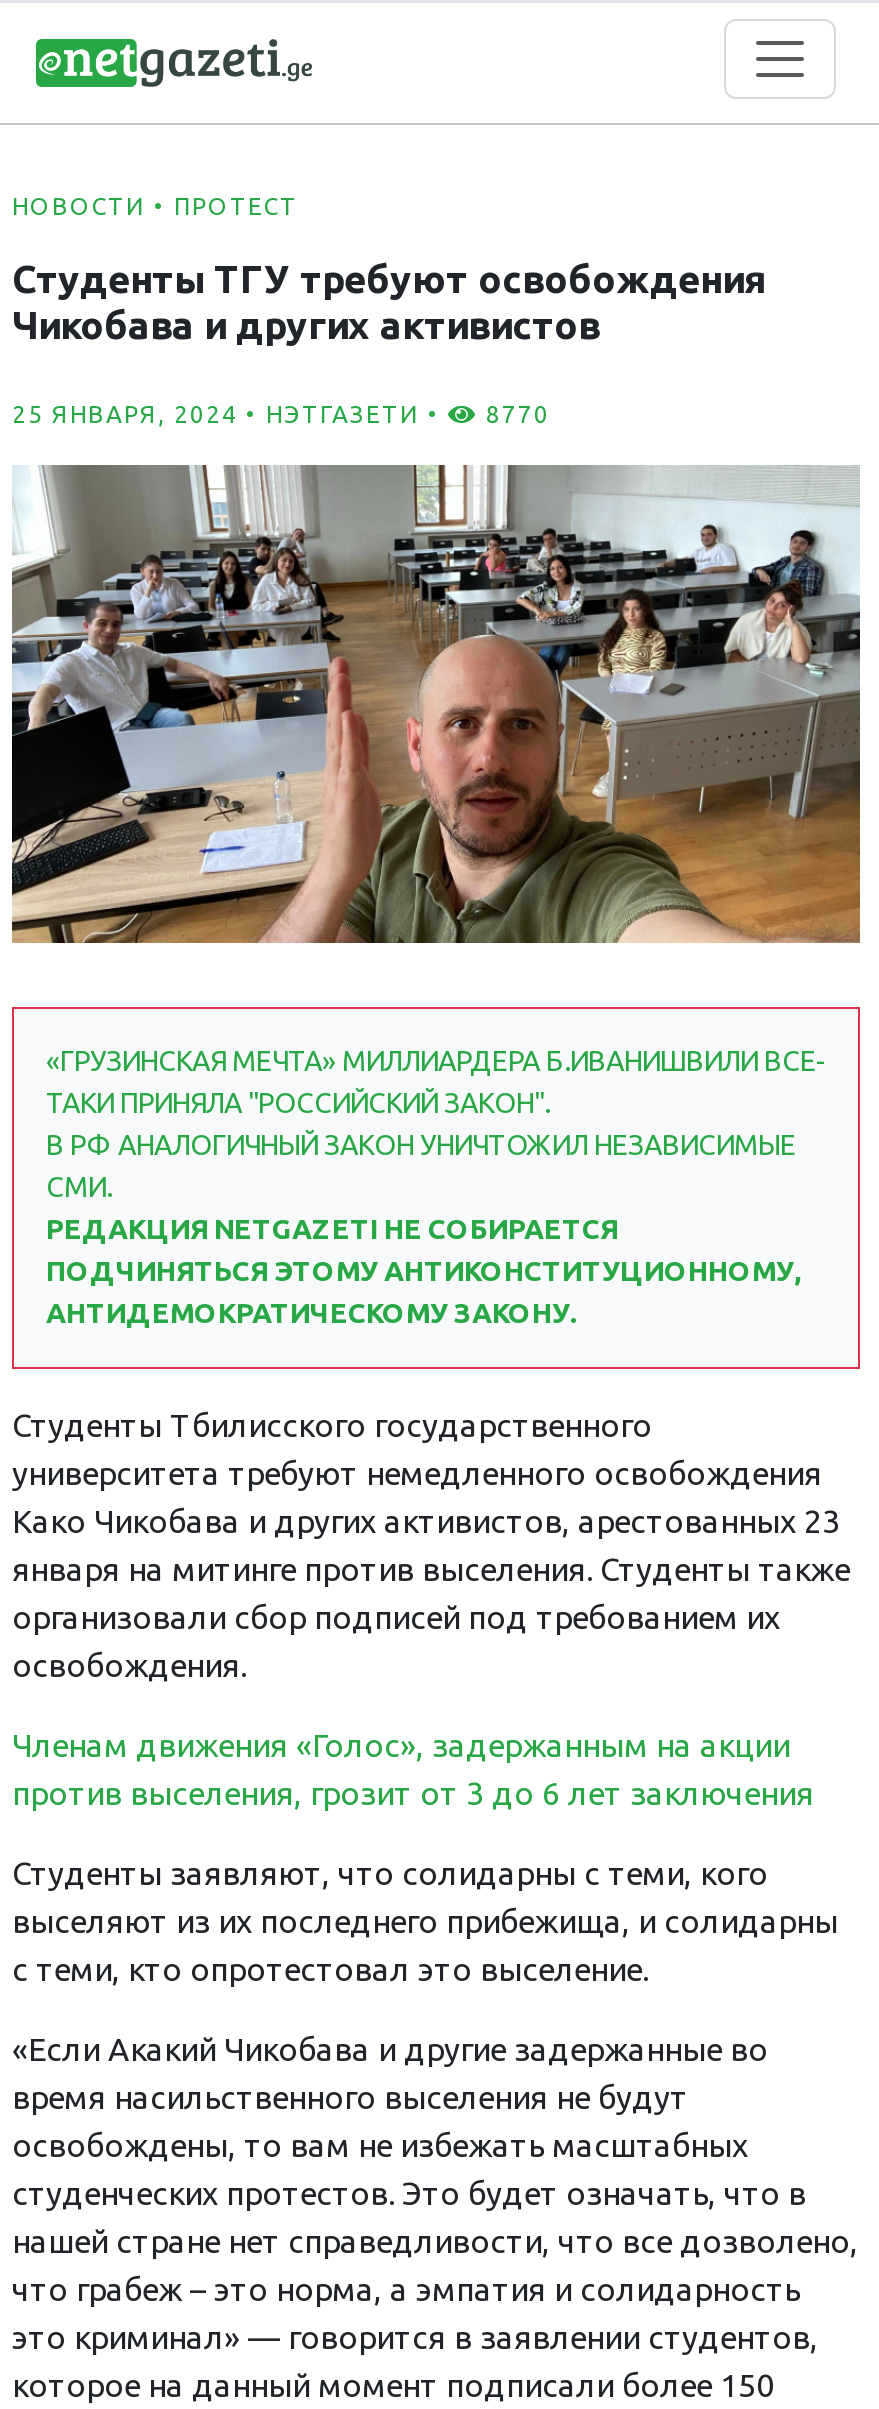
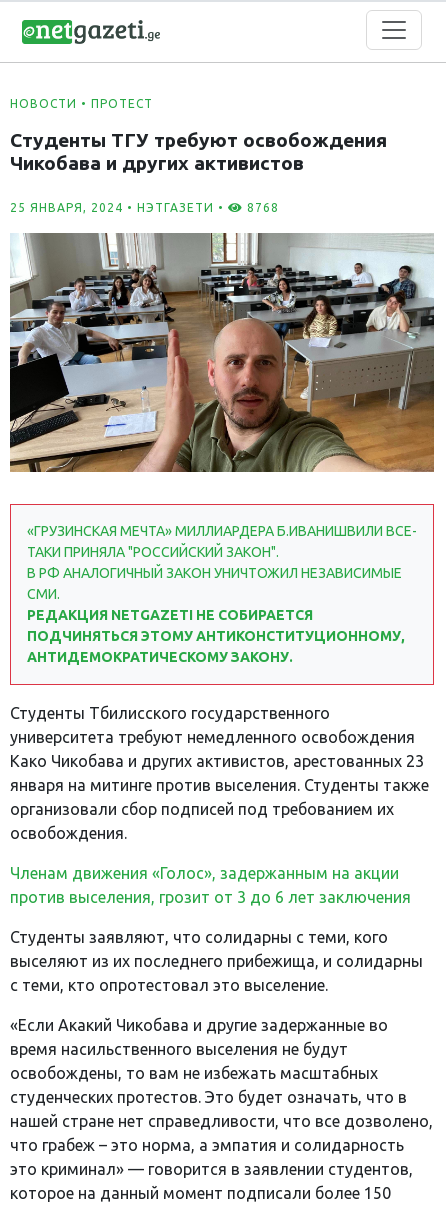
[12,401,550,427] 25 ЯНВАРЯ, 2024 • НЭТГАЗЕТИ • 8770 -> [10,201,279,214] 25 ЯНВАРЯ, 2024 • НЭТГАЗЕТИ • 8768

